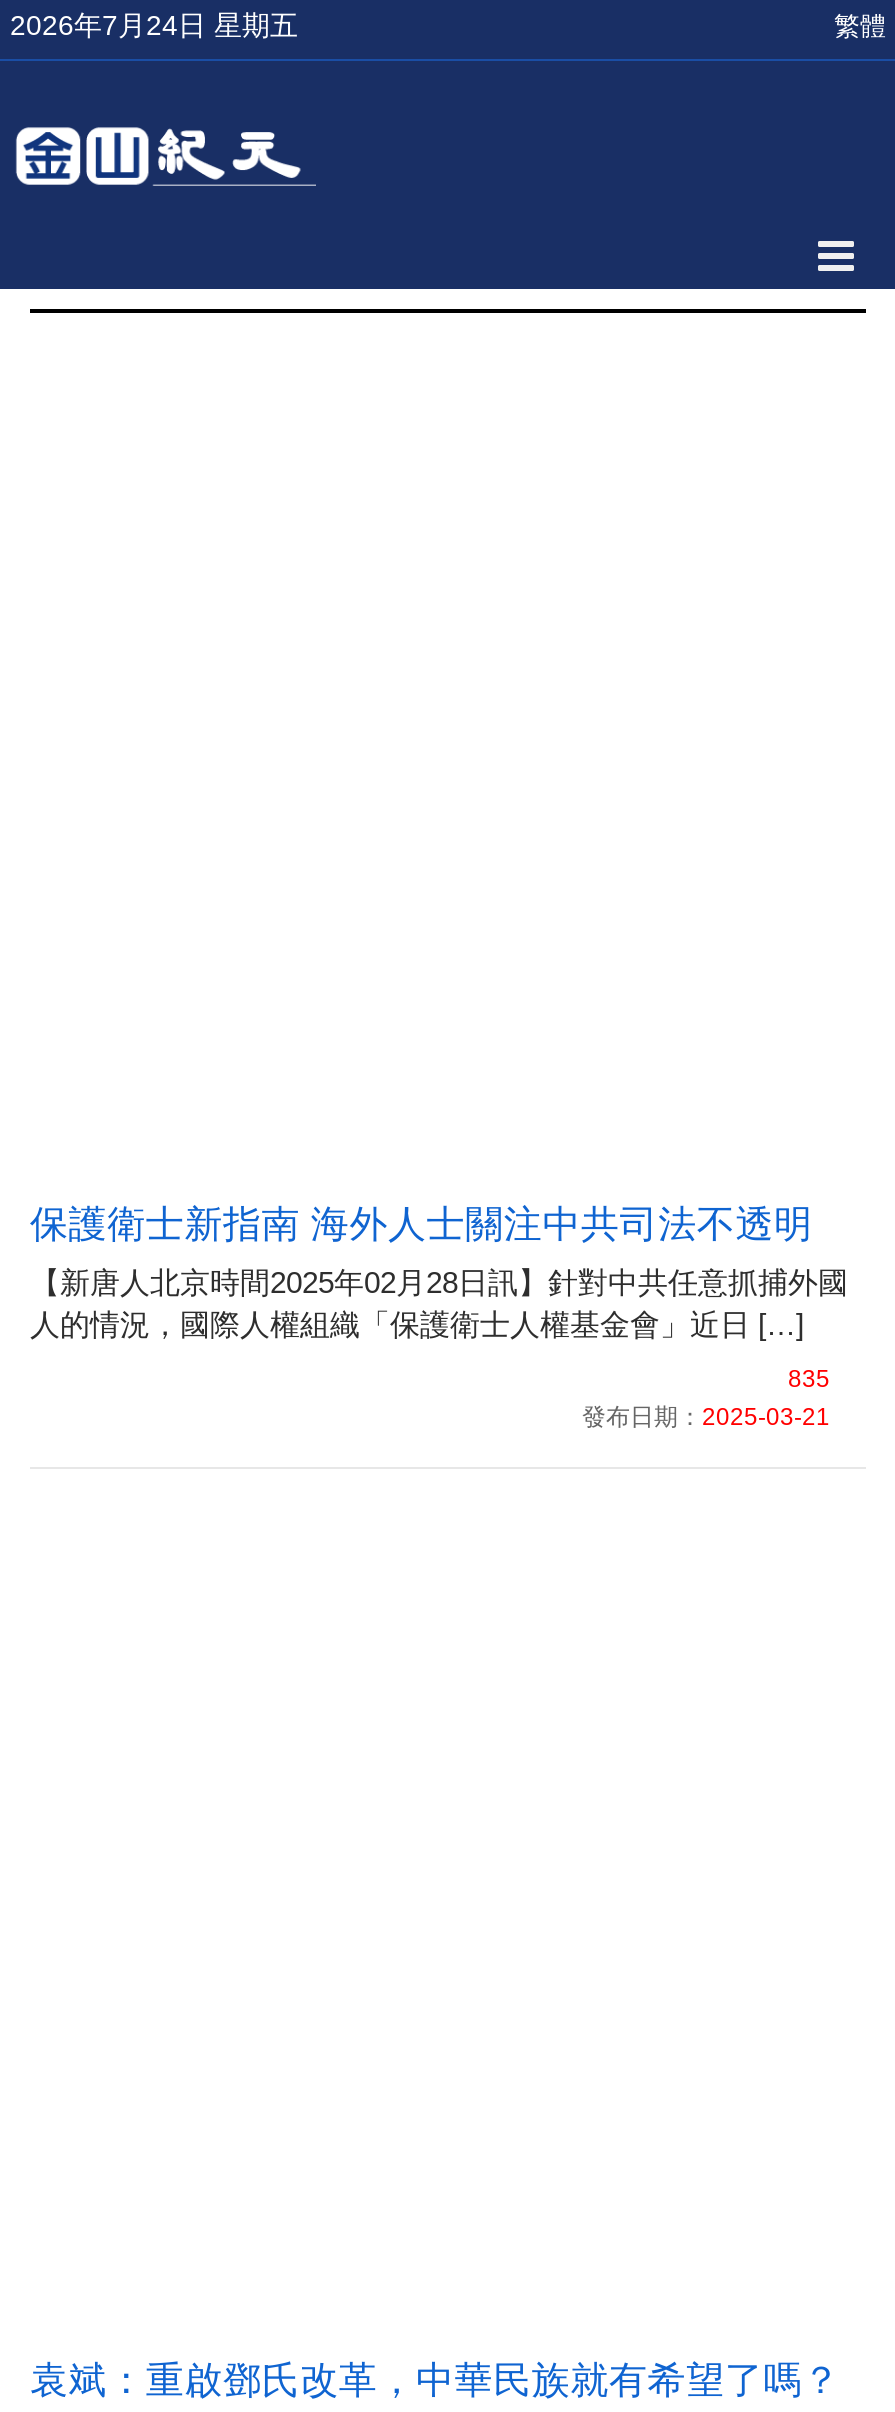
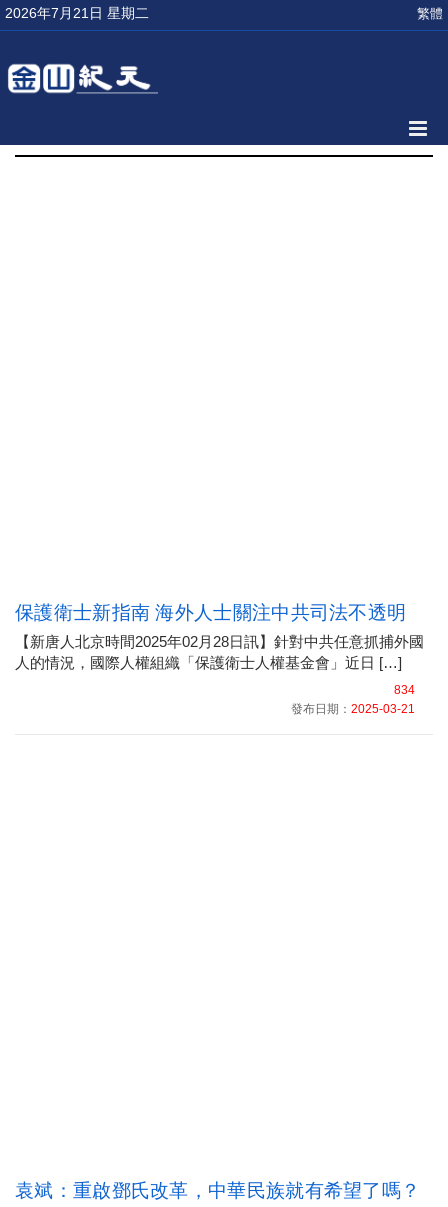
[10,9,298,41] 2026年7月24日 星期五 -> [5,5,149,21] 2026年7月21日 星期二
[788,1365,830,1393] 835 -> [394,683,415,697] 834

